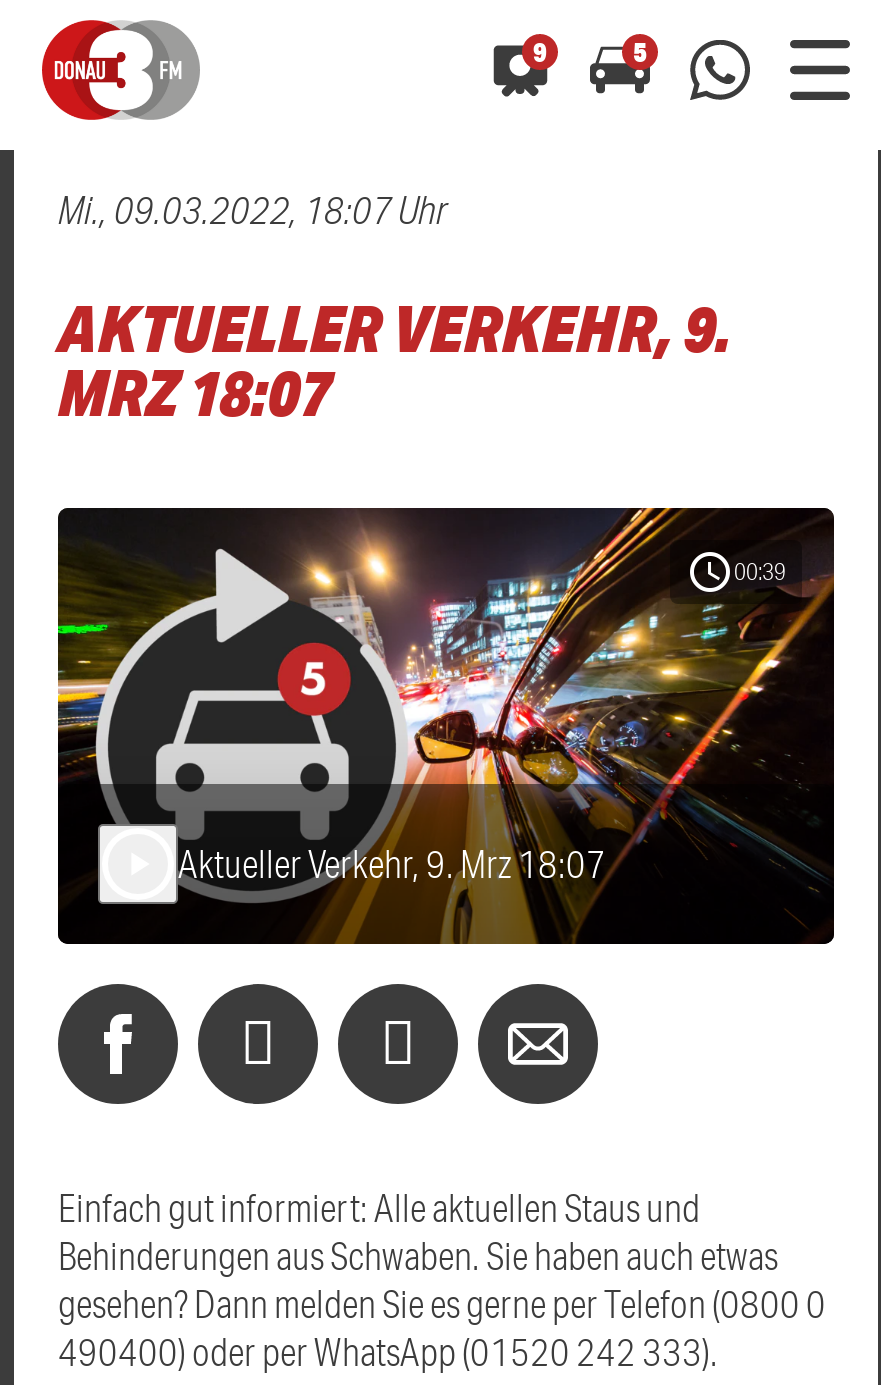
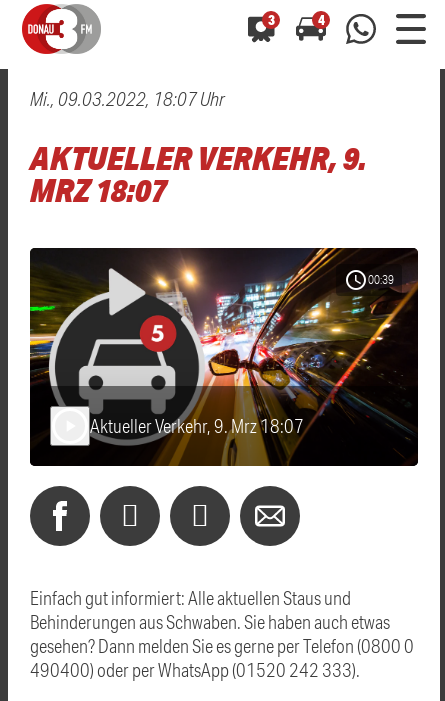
[533,34,547,70] 9 -> [267,11,274,29] 3
[633,34,647,70] 5 -> [317,11,324,29] 4

